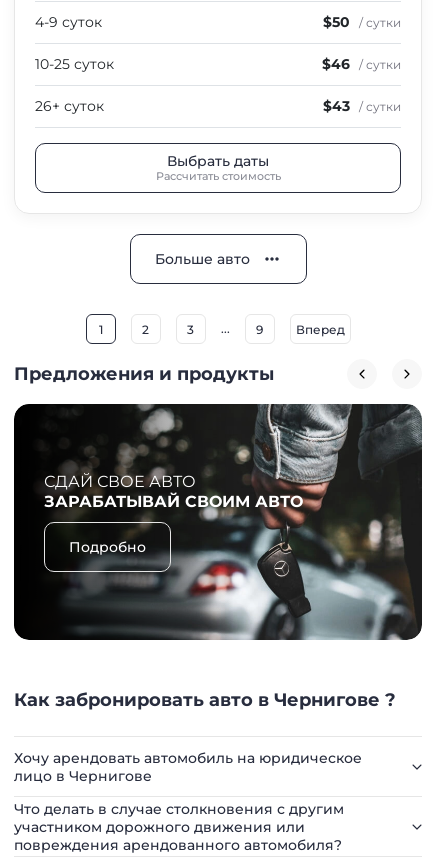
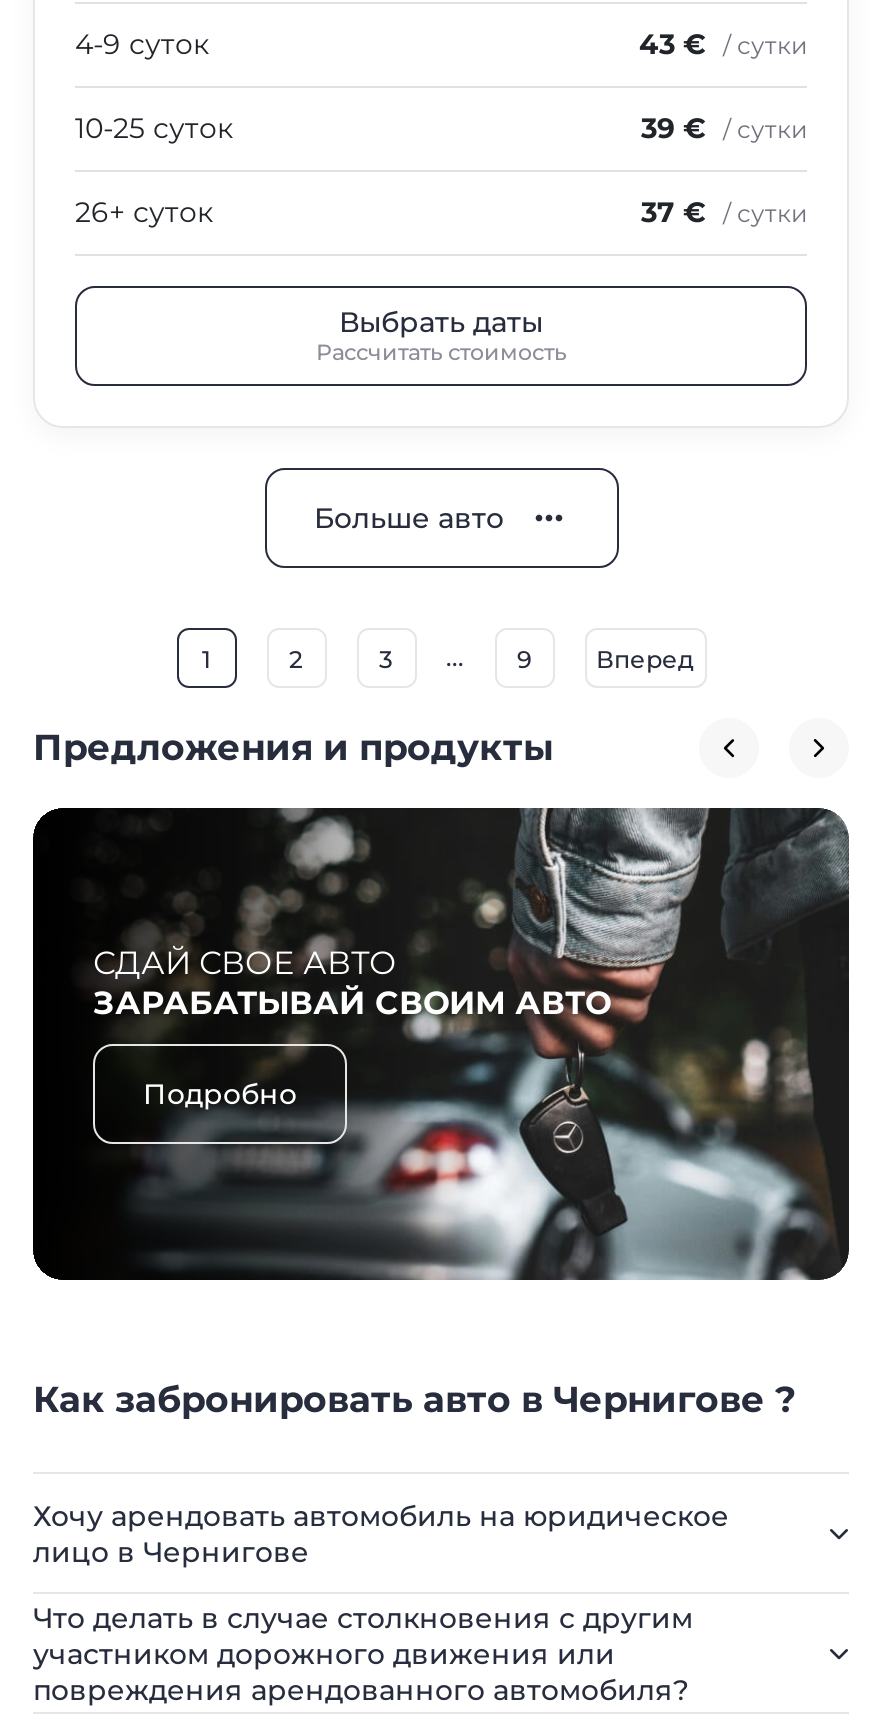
[323,13,401,31] $50 / сутки -> [639,26,807,62] 43 € / сутки
[322,55,401,73] $46 / сутки -> [641,110,807,146] 39 € / сутки
[323,97,401,115] $43 / сутки -> [641,194,807,230] 37 € / сутки

